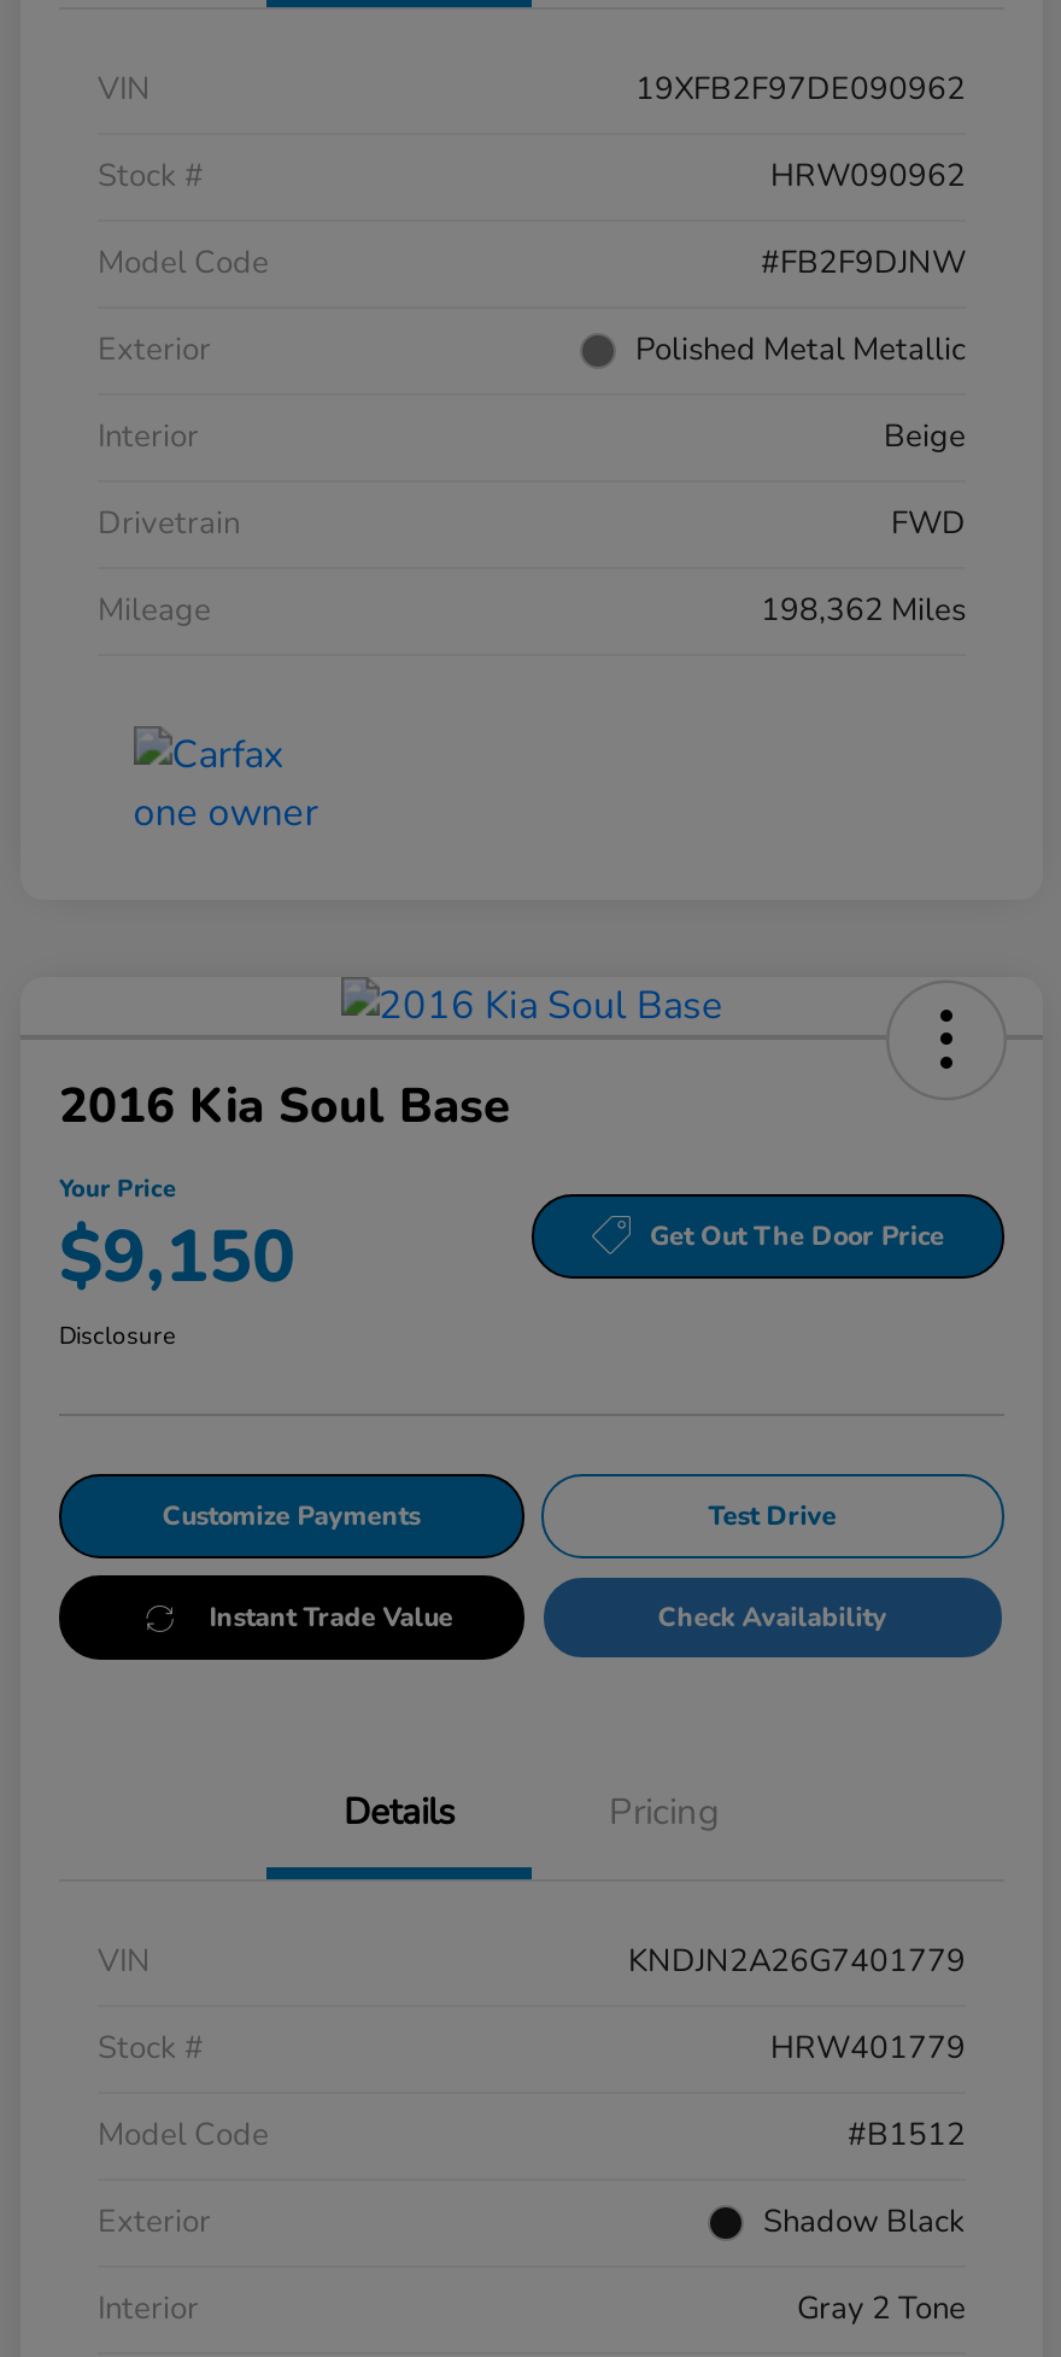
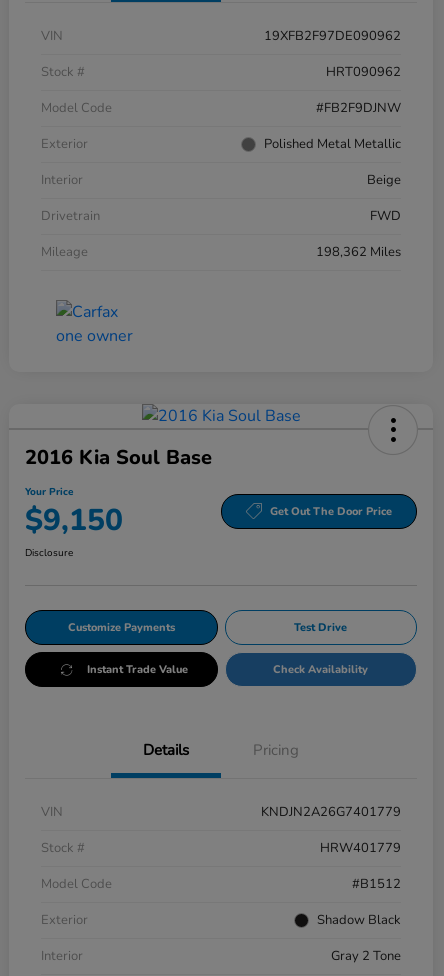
[770,155,966,198] HRW090962 -> [326,63,401,81] HRT090962

